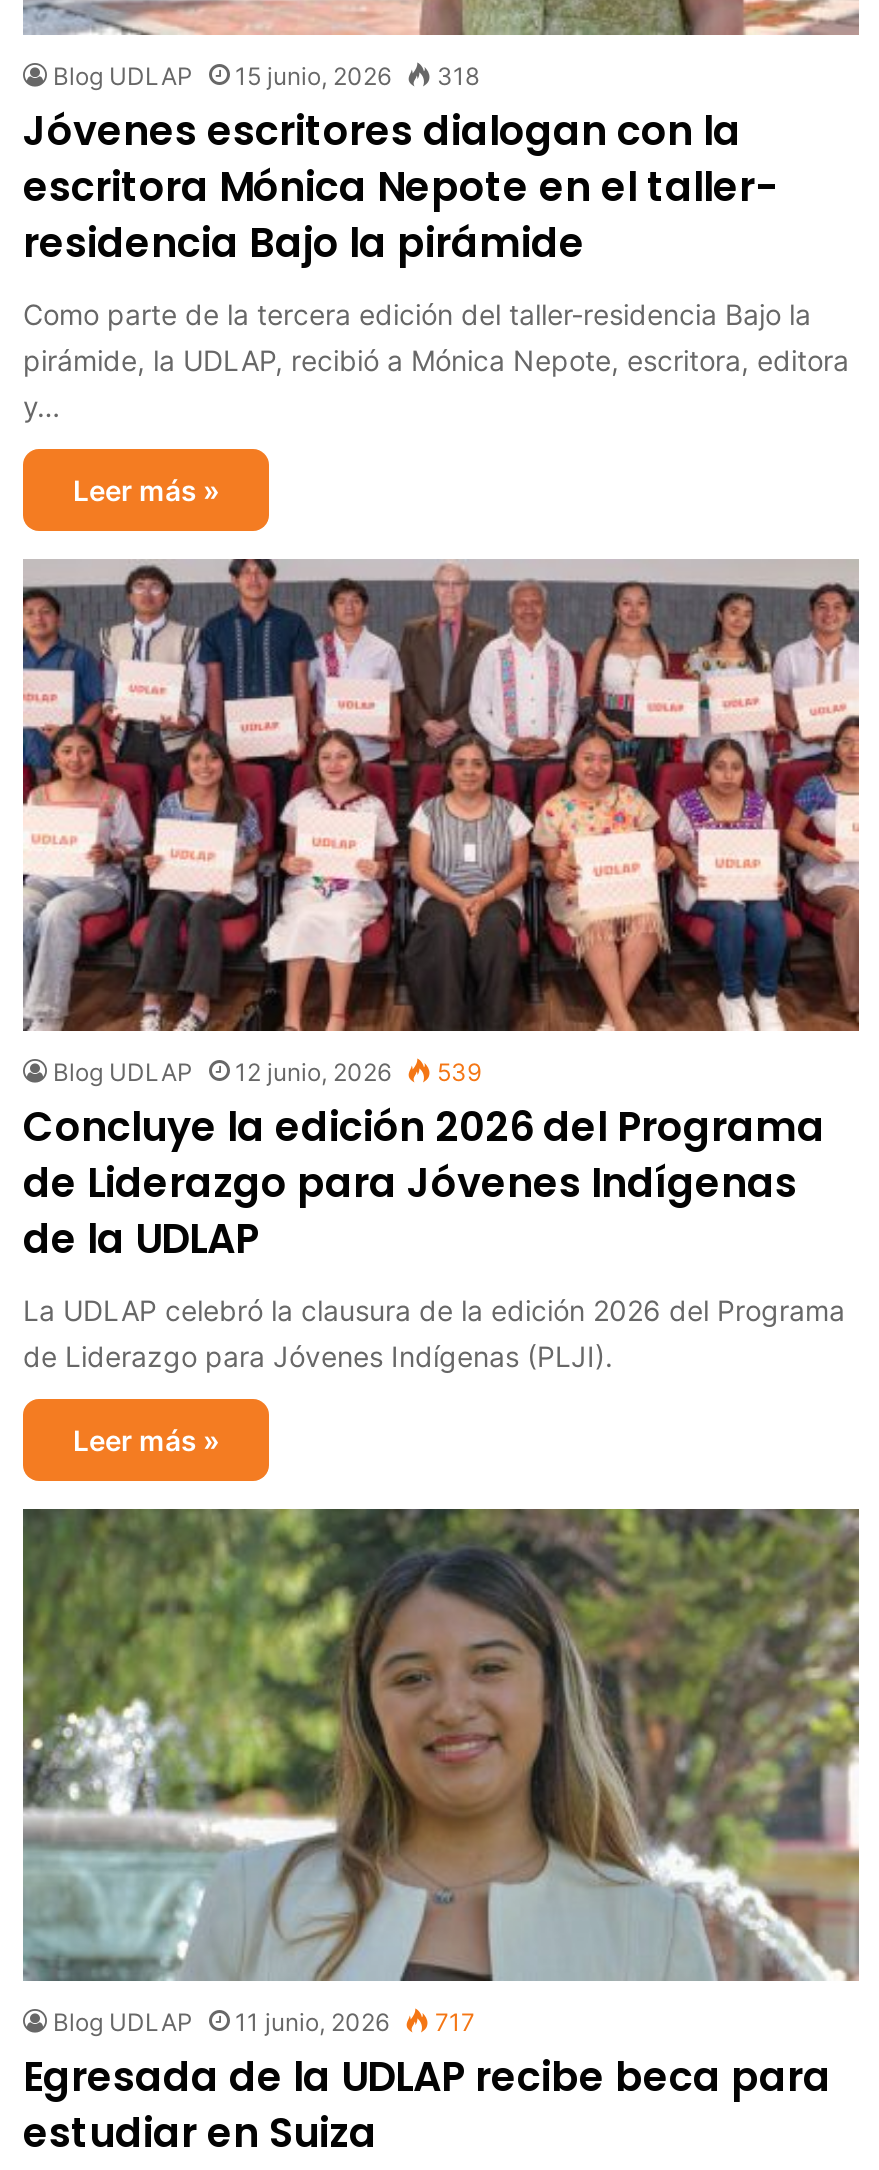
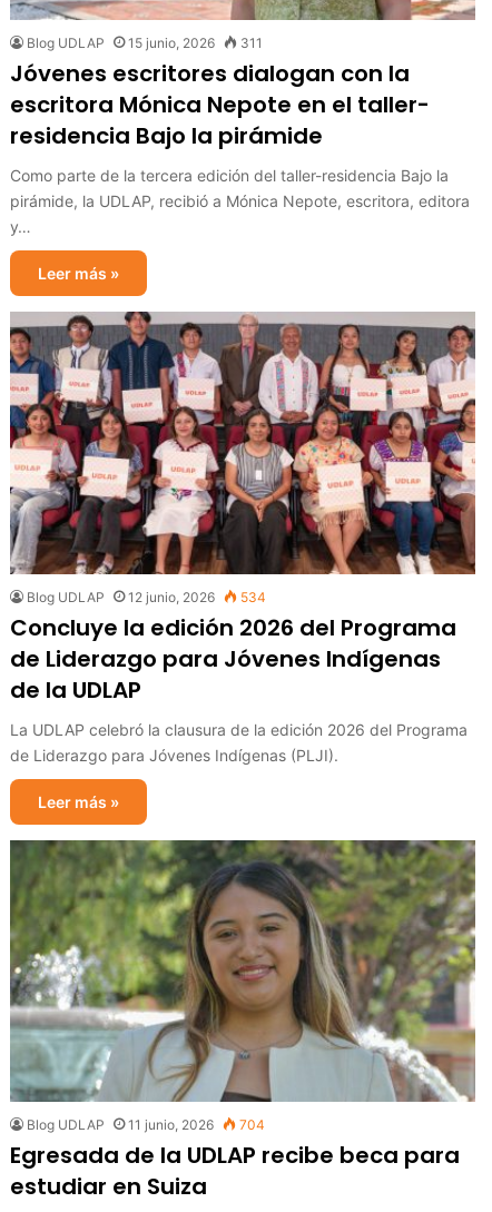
[53,62,479,92] Blog UDLAP 15 junio, 2026 318 -> [27,34,263,51] Blog UDLAP 15 junio, 2026 311
[53,1057,481,1087] Blog UDLAP 12 junio, 2026 539 -> [27,588,266,605] Blog UDLAP 12 junio, 2026 534
[53,2007,475,2037] Blog UDLAP 11 junio, 2026 717 -> [27,1117,265,1134] Blog UDLAP 11 junio, 2026 704

